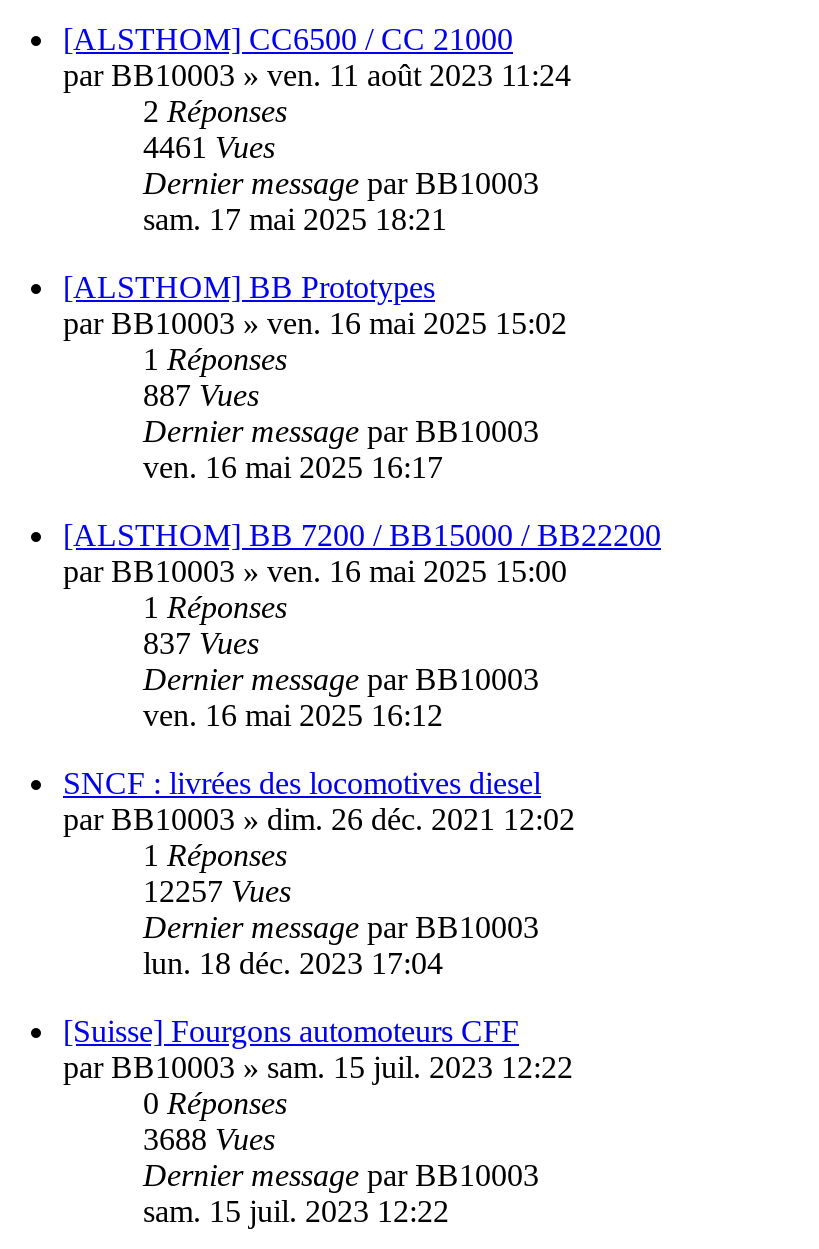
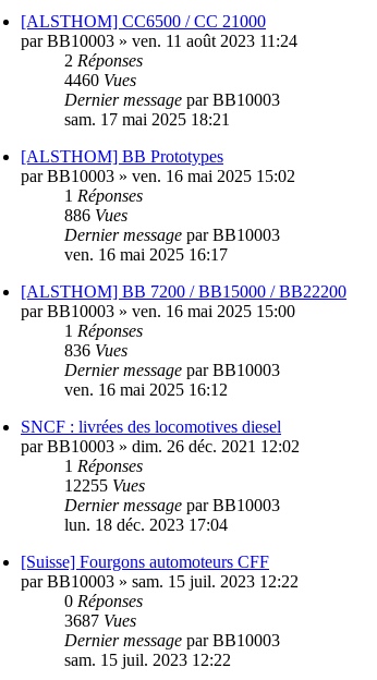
[143,129,275,163] 4461 Vues -> [64,71,136,89] 4460 Vues
[143,377,259,411] 887 Vues -> [64,206,127,224] 886 Vues
[143,625,259,659] 837 Vues -> [64,341,127,359] 836 Vues
[143,873,291,907] 12257 Vues -> [64,476,145,494] 12255 Vues
[143,1121,275,1155] 3688 Vues -> [64,611,136,630] 3687 Vues

